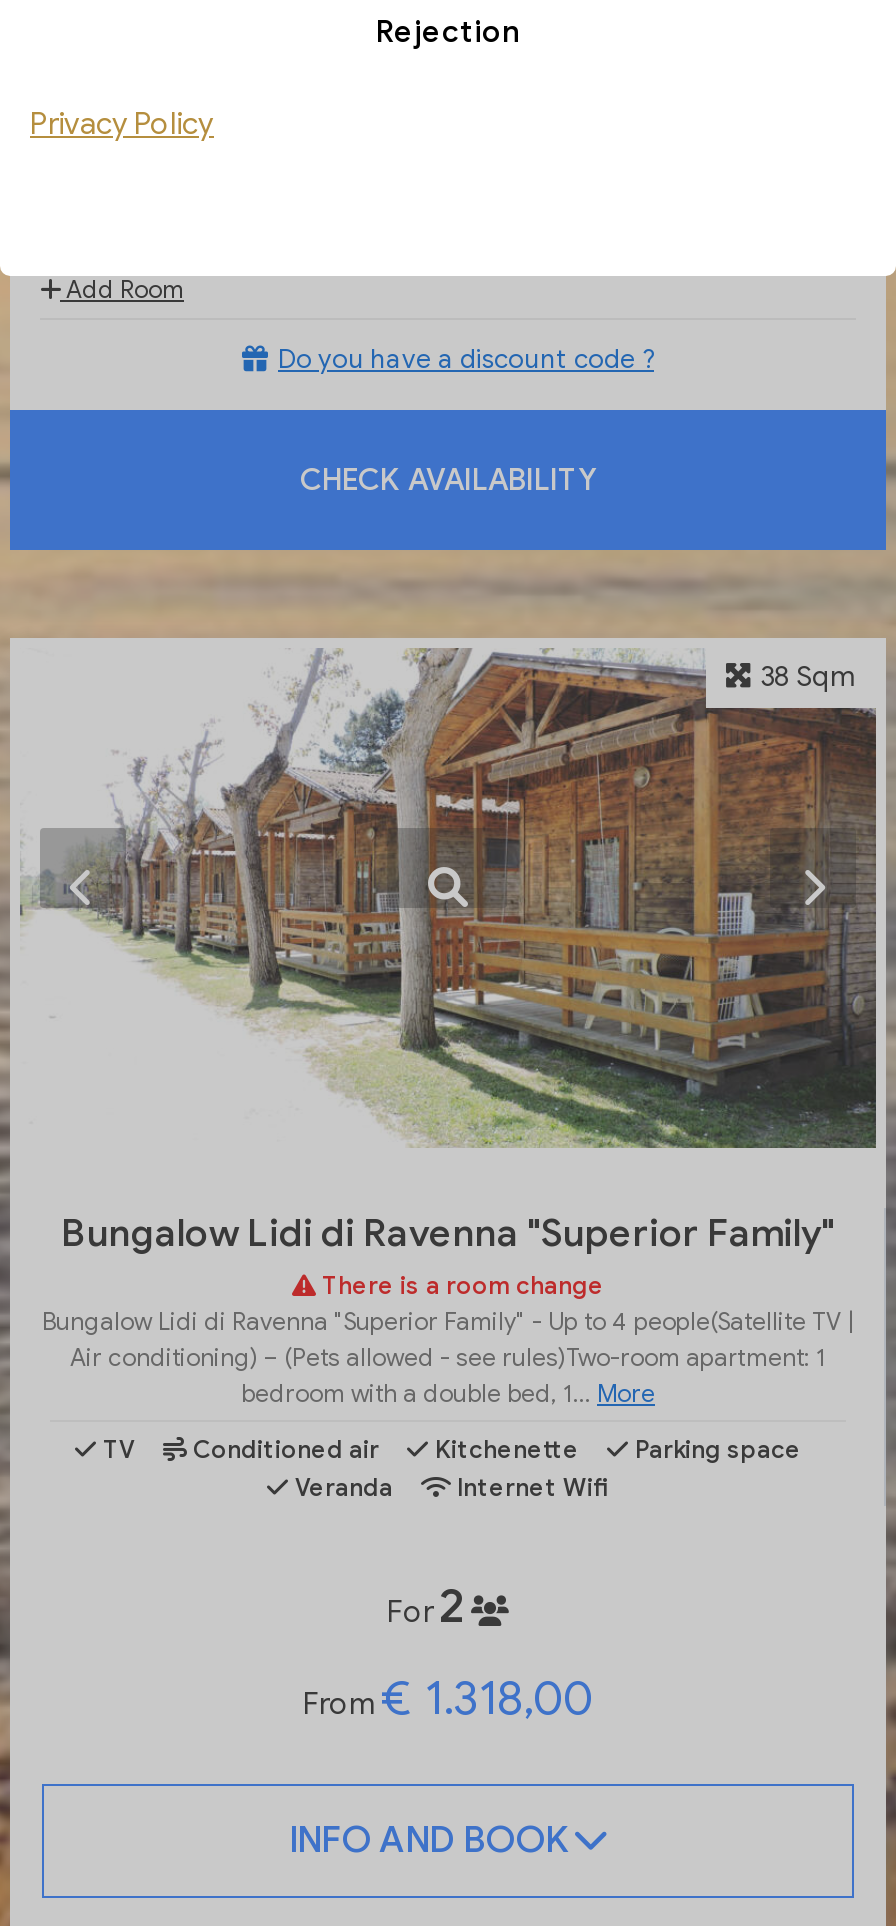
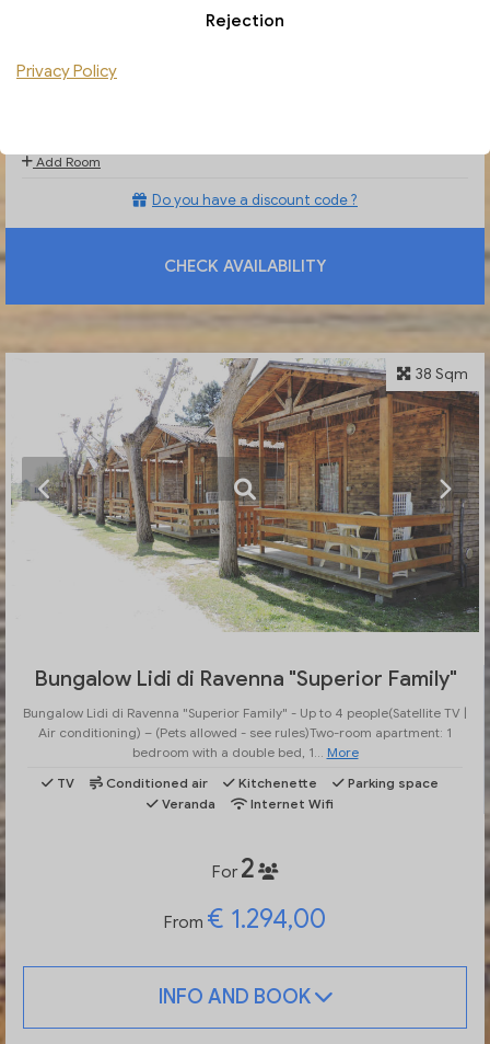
[316,1271,604,1301] There is a room change -> none
[303,1669,593,1729] From€ 1.318,00 -> [164,903,326,936] From€ 1.294,00

